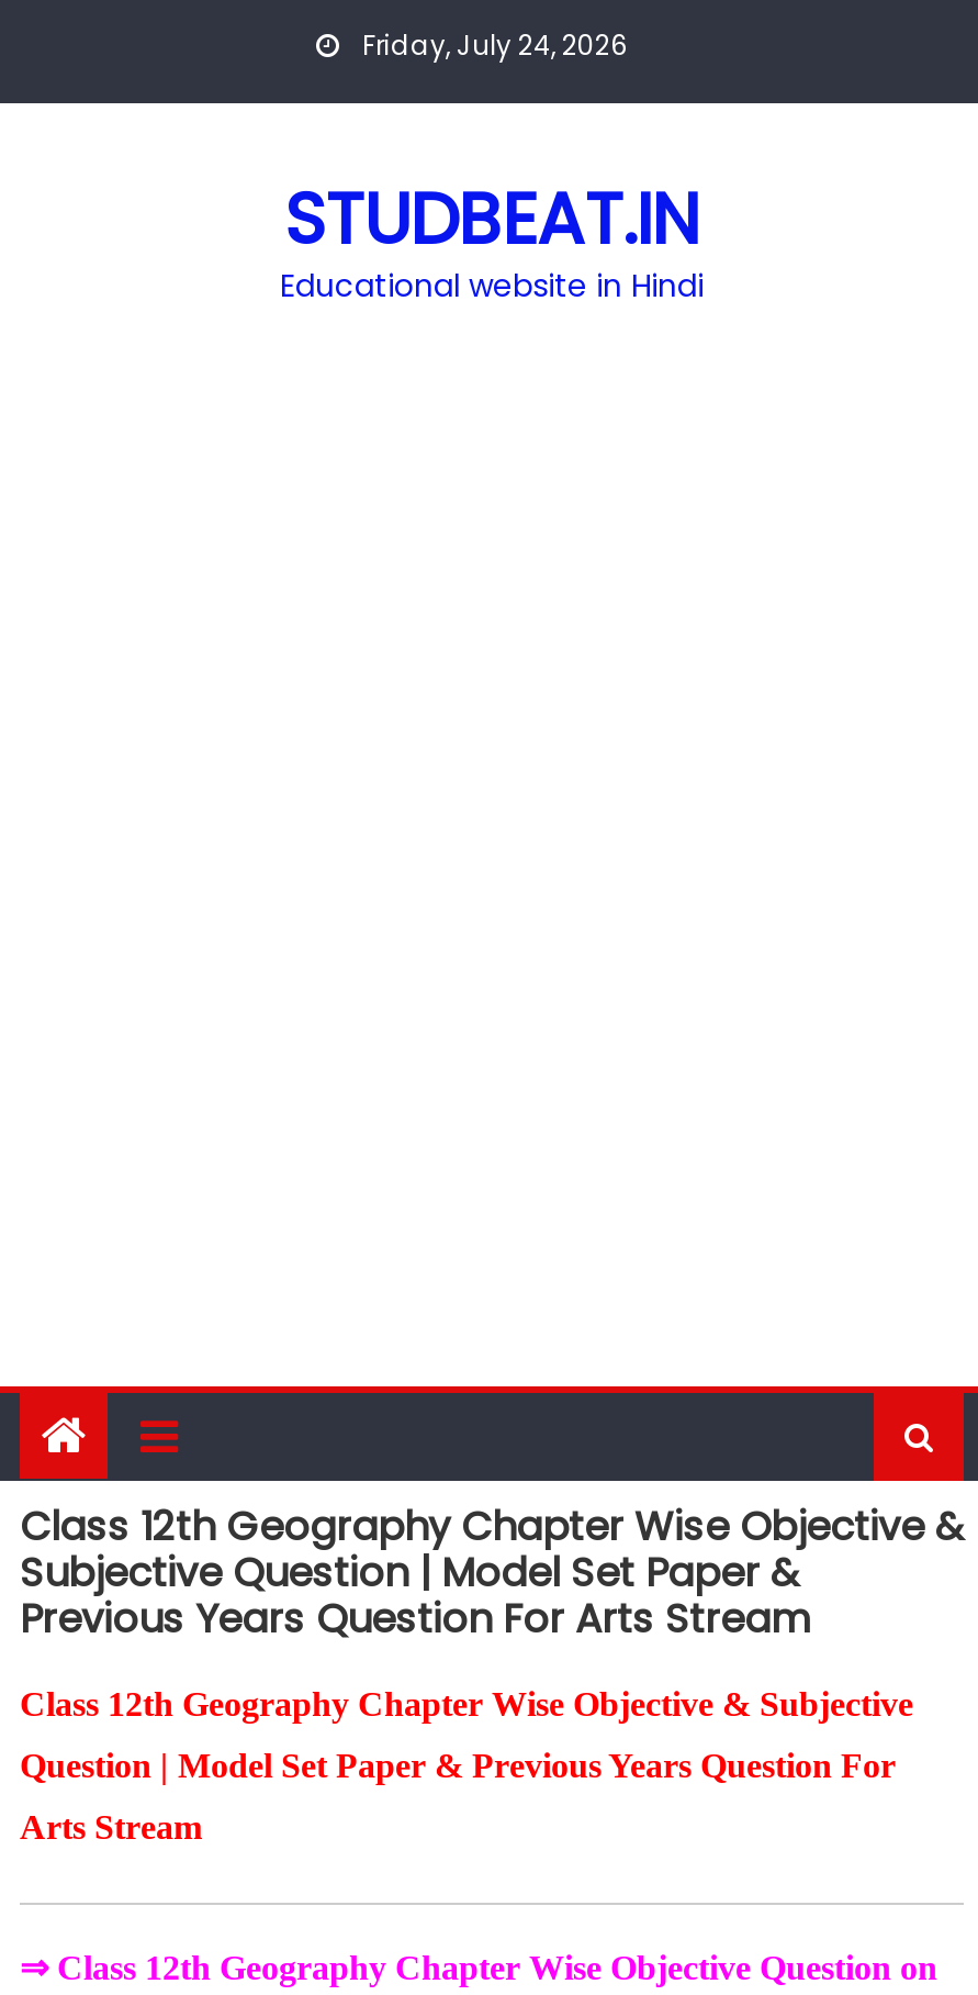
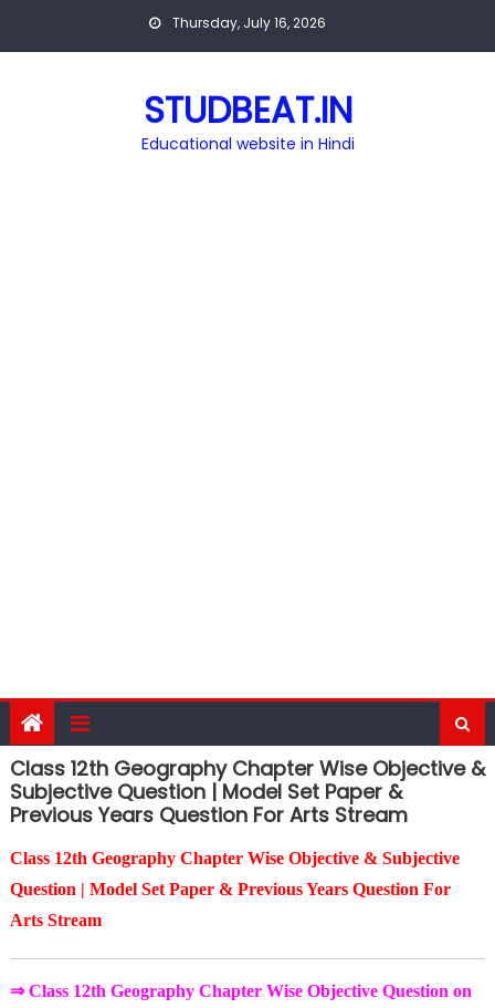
[356,26,628,64] Friday, July 24, 2026 -> [169,13,326,32] Thursday, July 16, 2026

